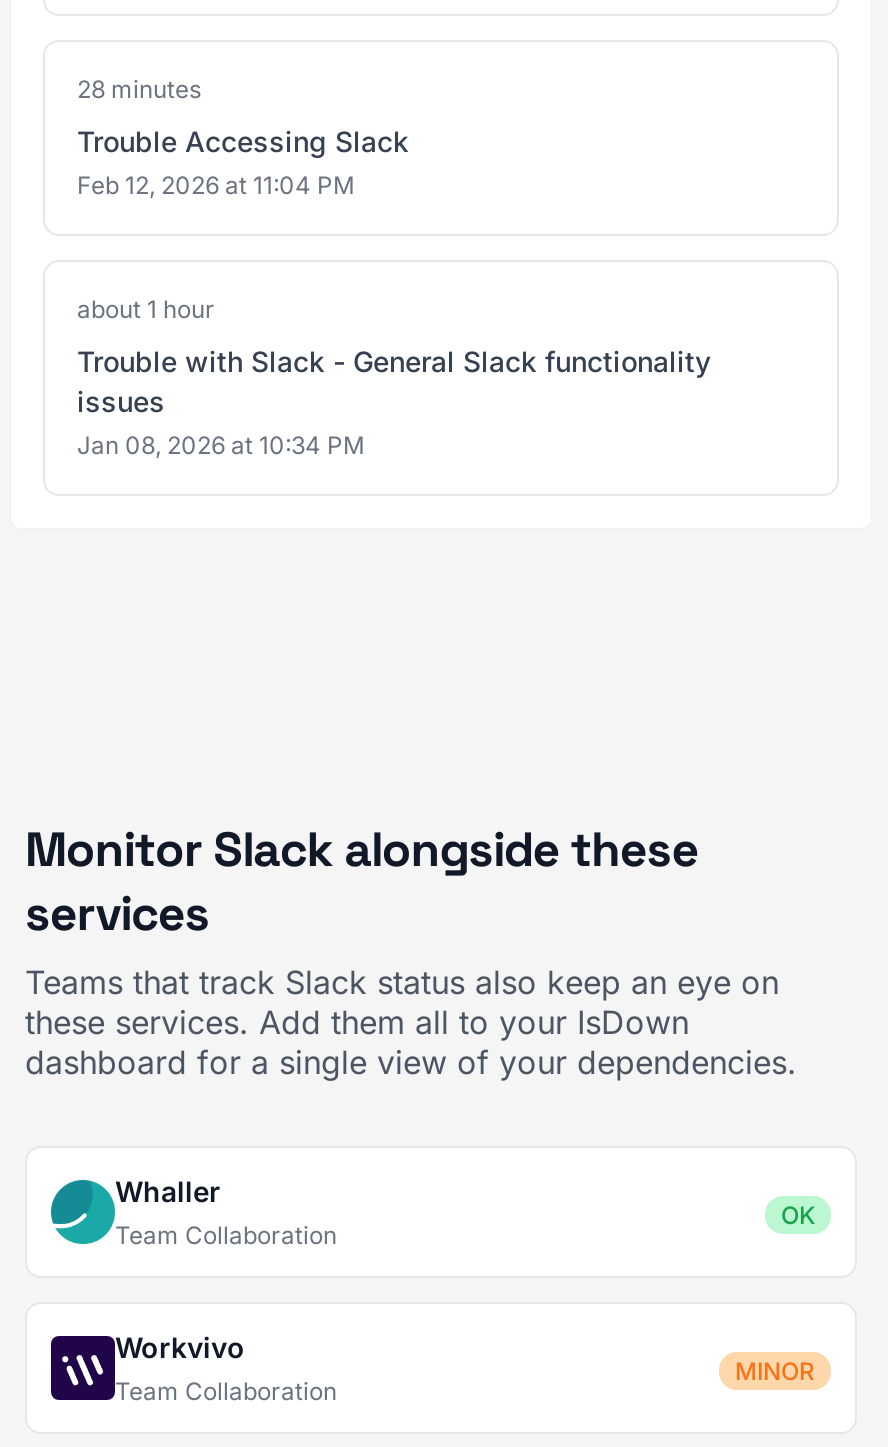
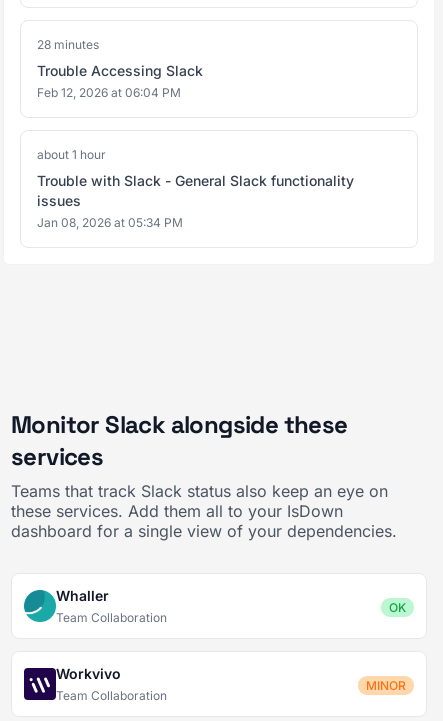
[77,170,355,200] Feb 12, 2026 at 11:04 PM -> [37,85,181,100] Feb 12, 2026 at 06:04 PM
[77,430,365,460] Jan 08, 2026 at 10:34 PM -> [37,215,183,230] Jan 08, 2026 at 05:34 PM

